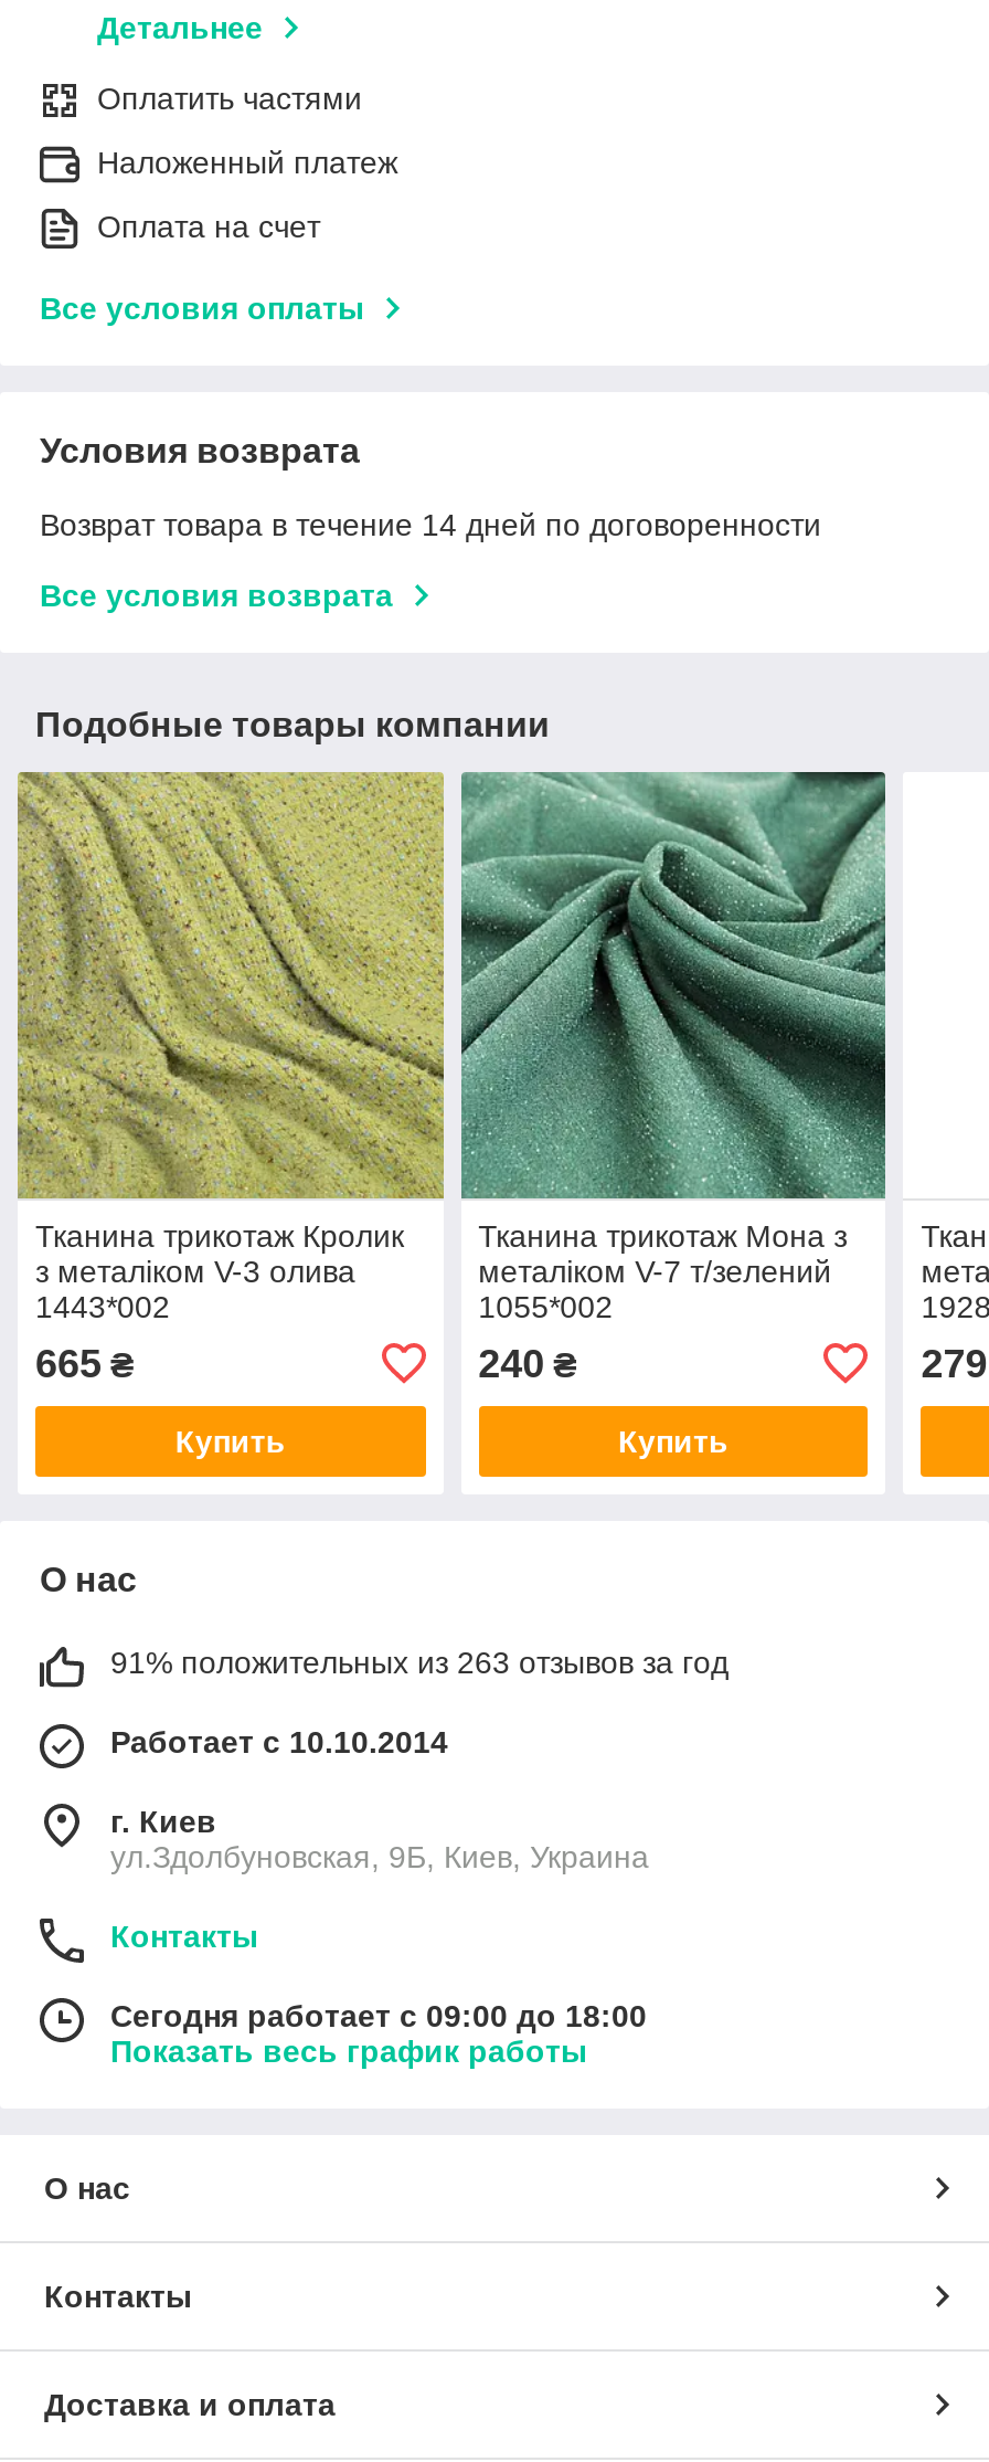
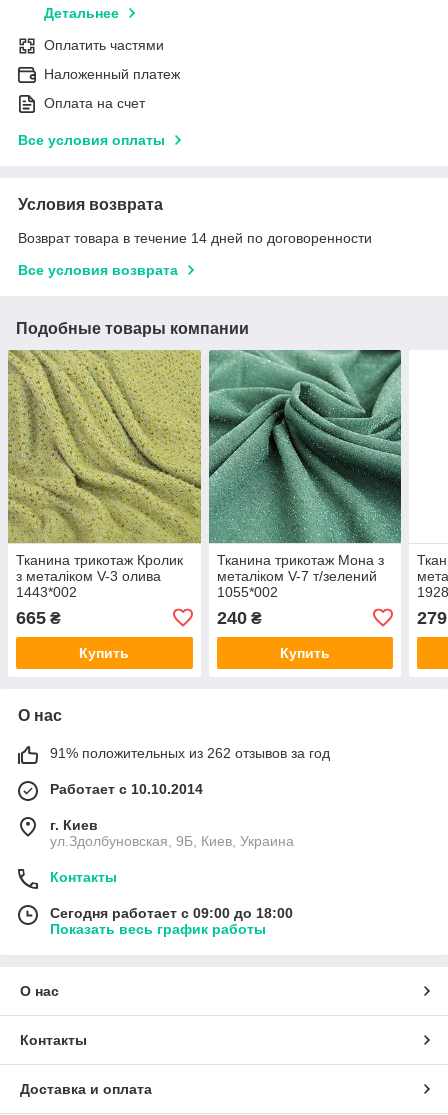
[110,1644,729,1680] 91% положительных из 263 отзывов за год -> [50,745,330,761] 91% положительных из 262 отзывов за год

